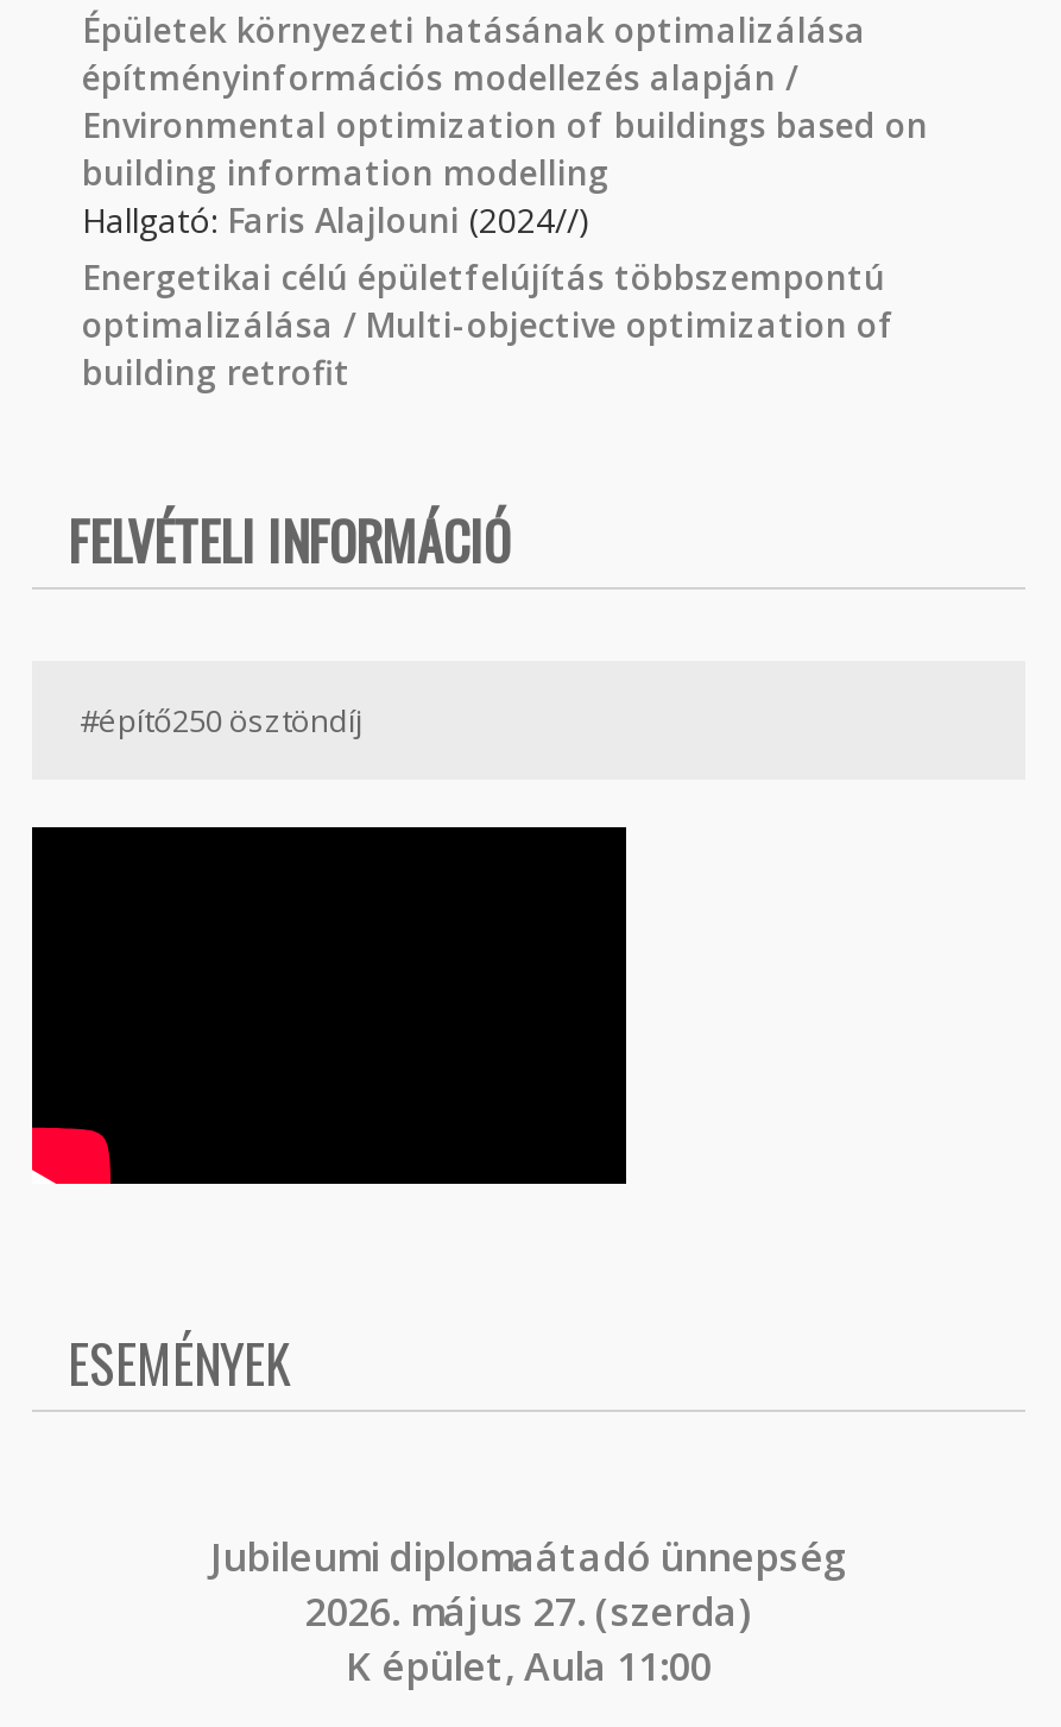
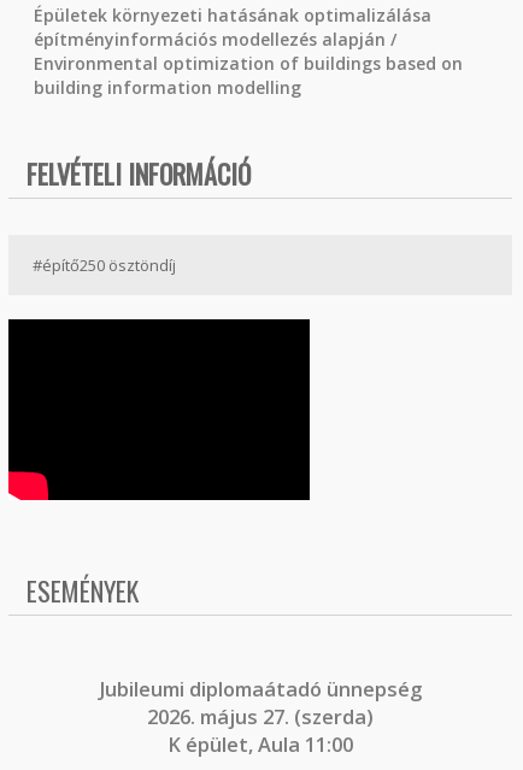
[82,197,895,393] Hallgató: Faris Alajlouni (2024//) | Energetikai célú épületfelújítás többszempontú | optimalizálása / Multi-objective optimization of | building retrofit -> none

